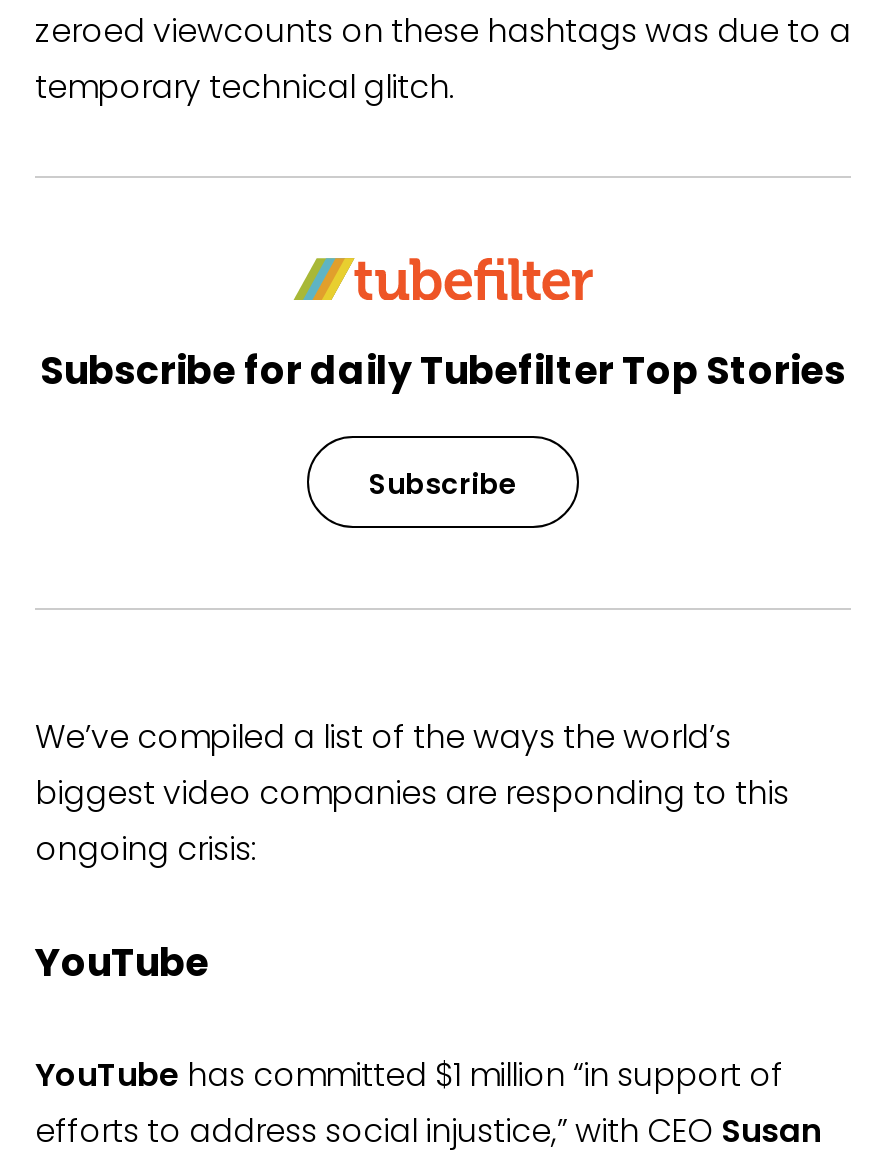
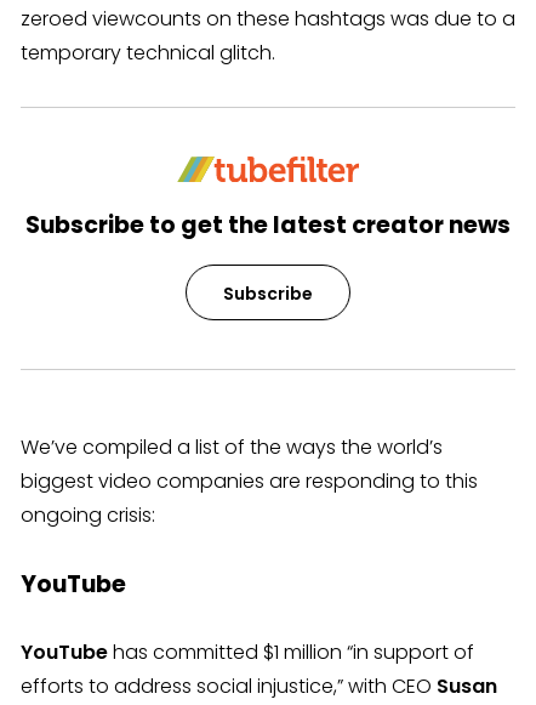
[40,344,846,398] Subscribe for daily Tubefilter Top Stories -> [25,209,511,241] Subscribe to get the latest creator news

